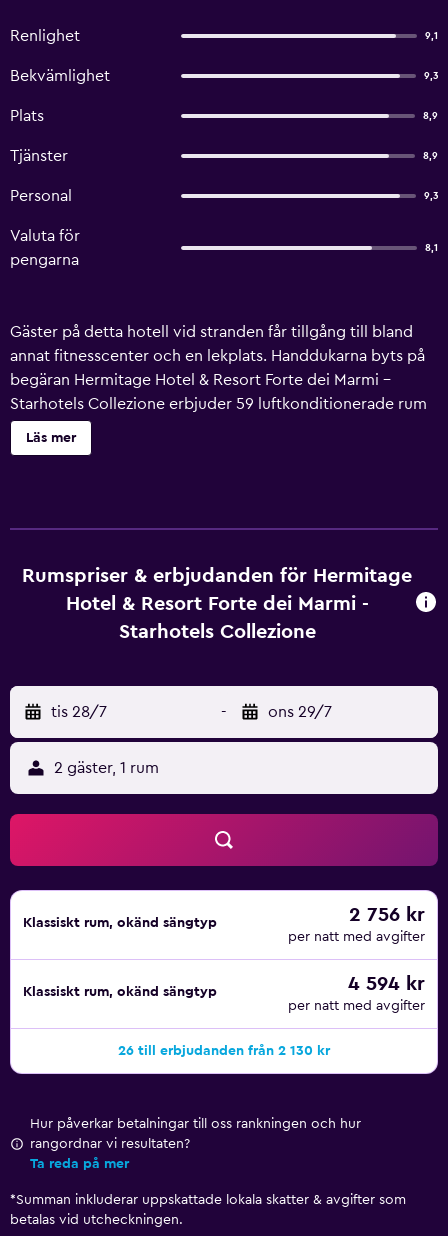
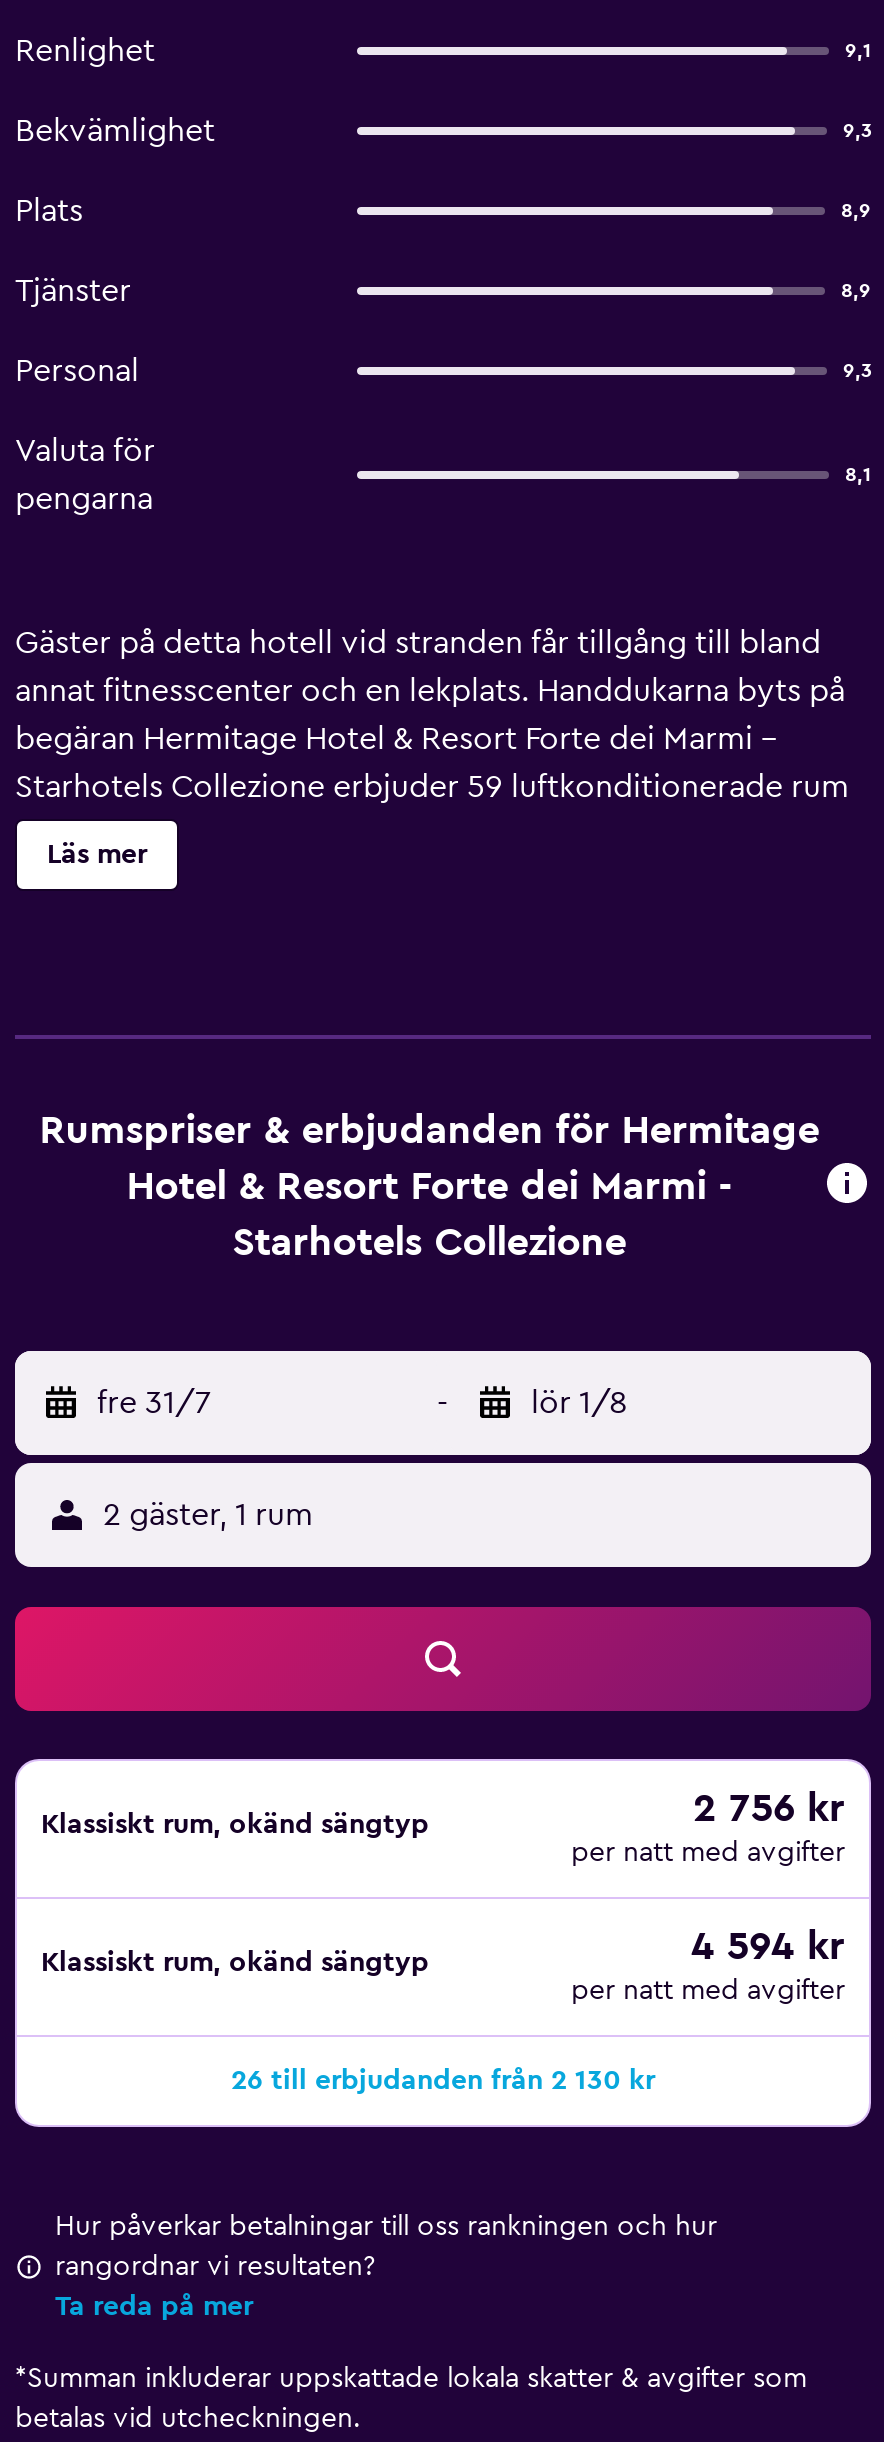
[51,704,107,720] tis 28/7 -> [97,1387,211,1419] fre 31/7
[268,704,332,720] ons 29/7 -> [531,1387,627,1419] lör 1/8

